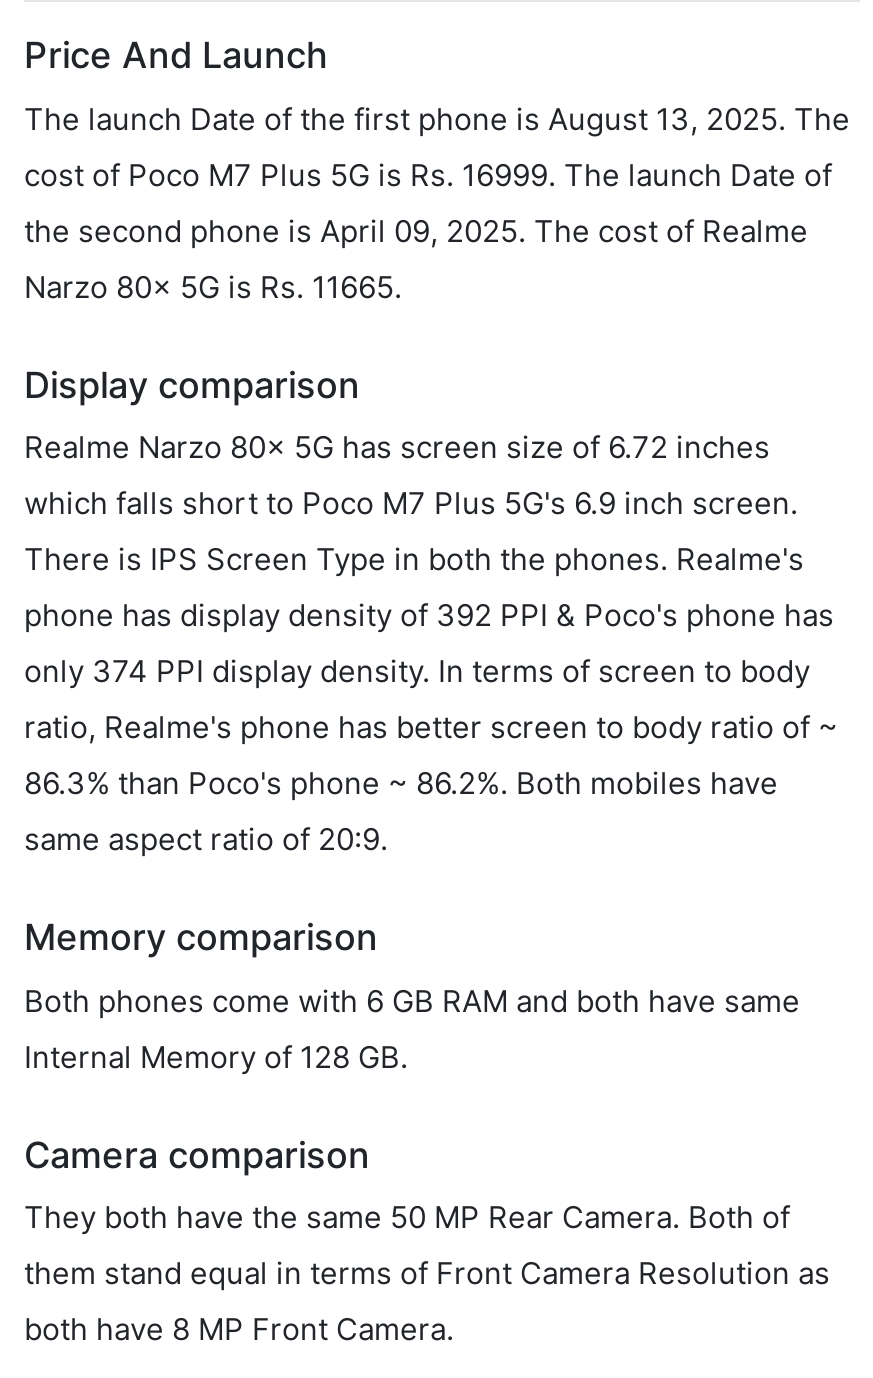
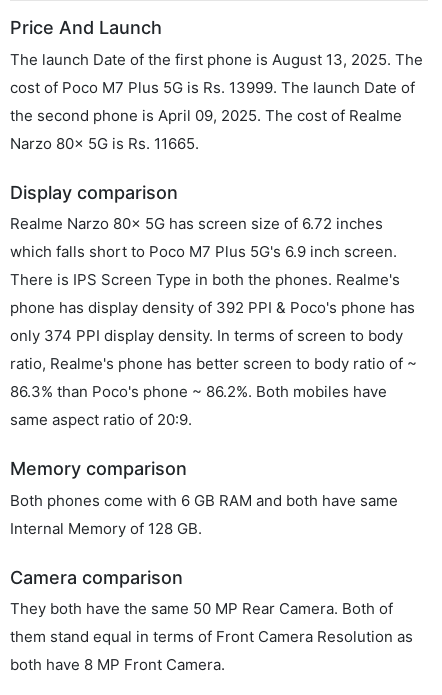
[24,156,832,194] cost of Poco M7 Plus 5G is Rs. 16999. The launch Date of -> [10,78,415,97] cost of Poco M7 Plus 5G is Rs. 13999. The launch Date of

